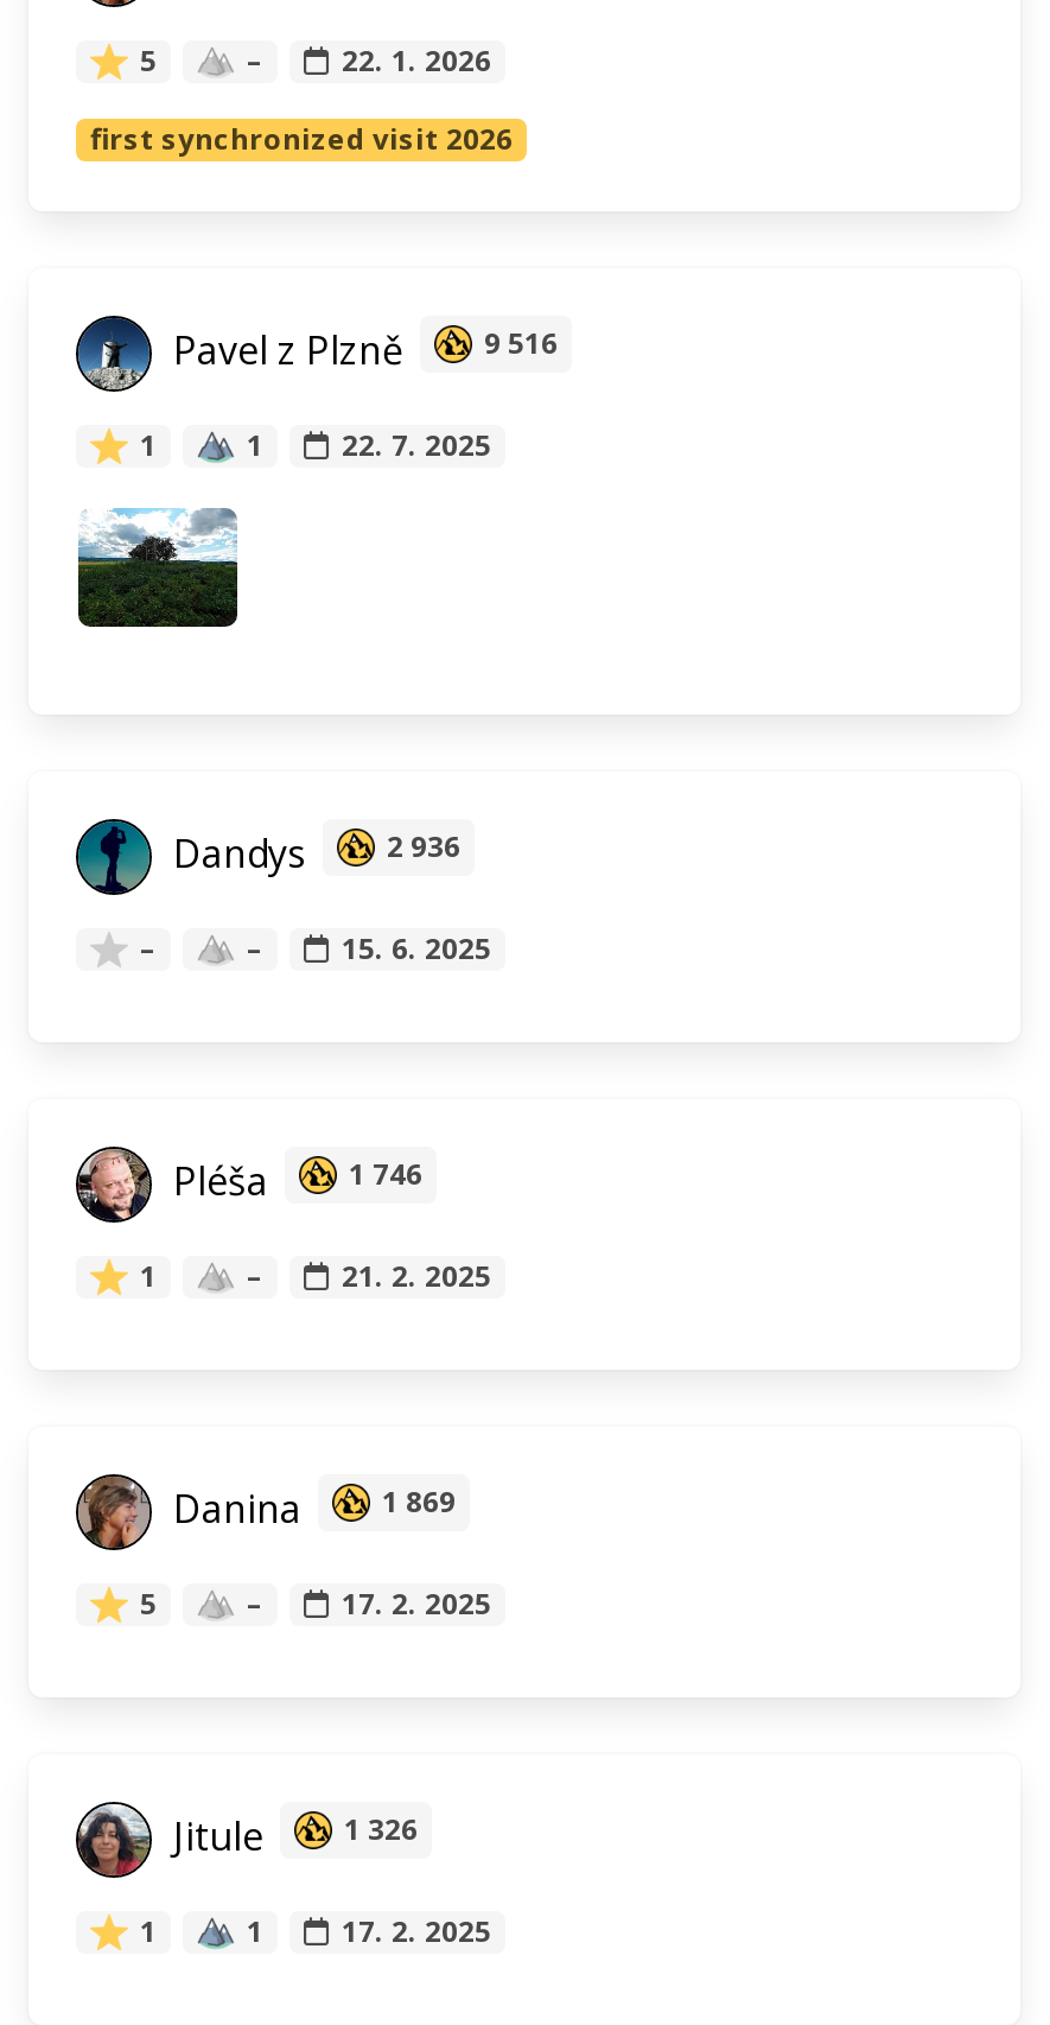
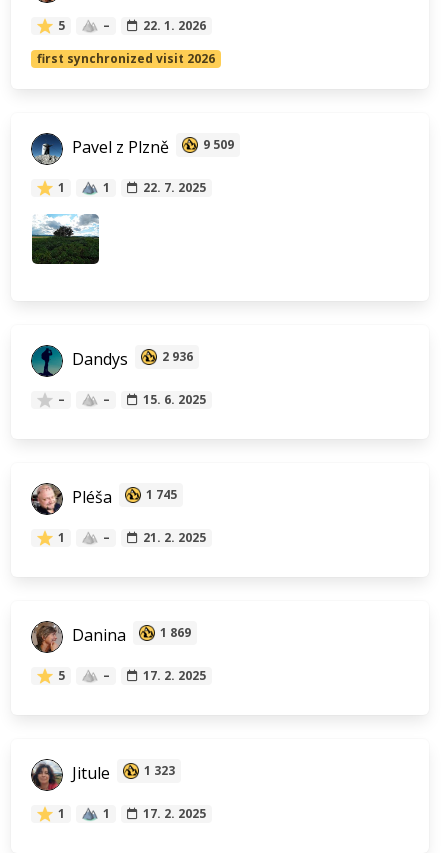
[164,323,558,375] Pavel z Plzně 9 516 -> [68,136,234,158] Pavel z Plzně 9 509
[164,1154,422,1206] Pléša 1 746 -> [68,486,177,508] Pléša 1 745
[164,1809,418,1862] Jitule 1 326 -> [68,762,175,784] Jitule 1 323

